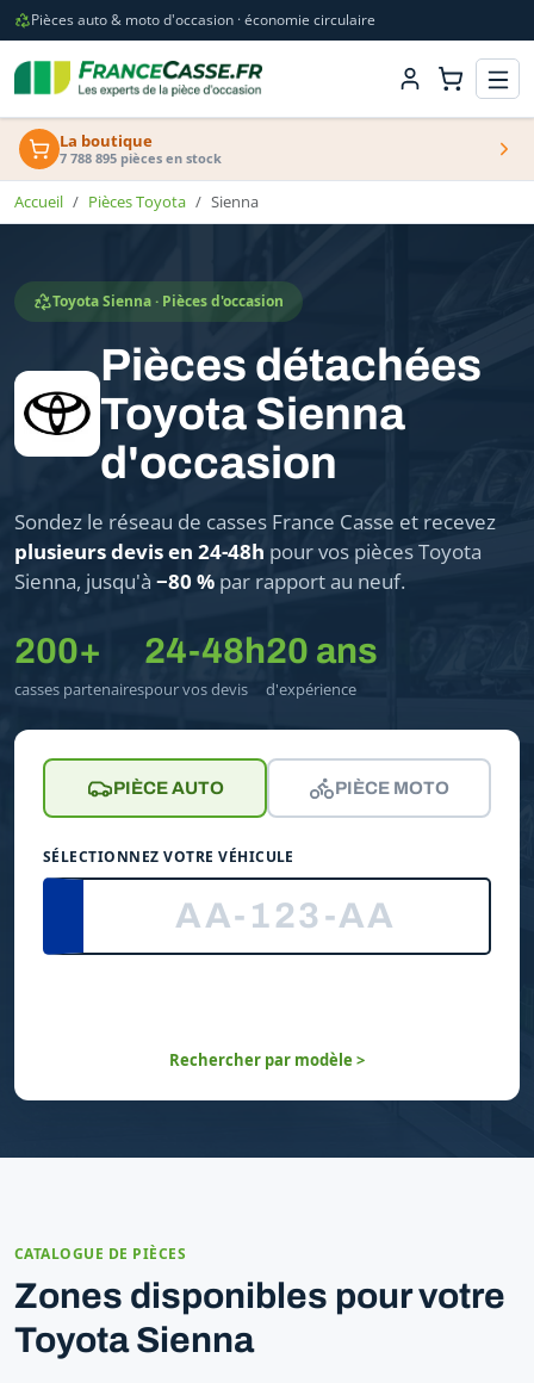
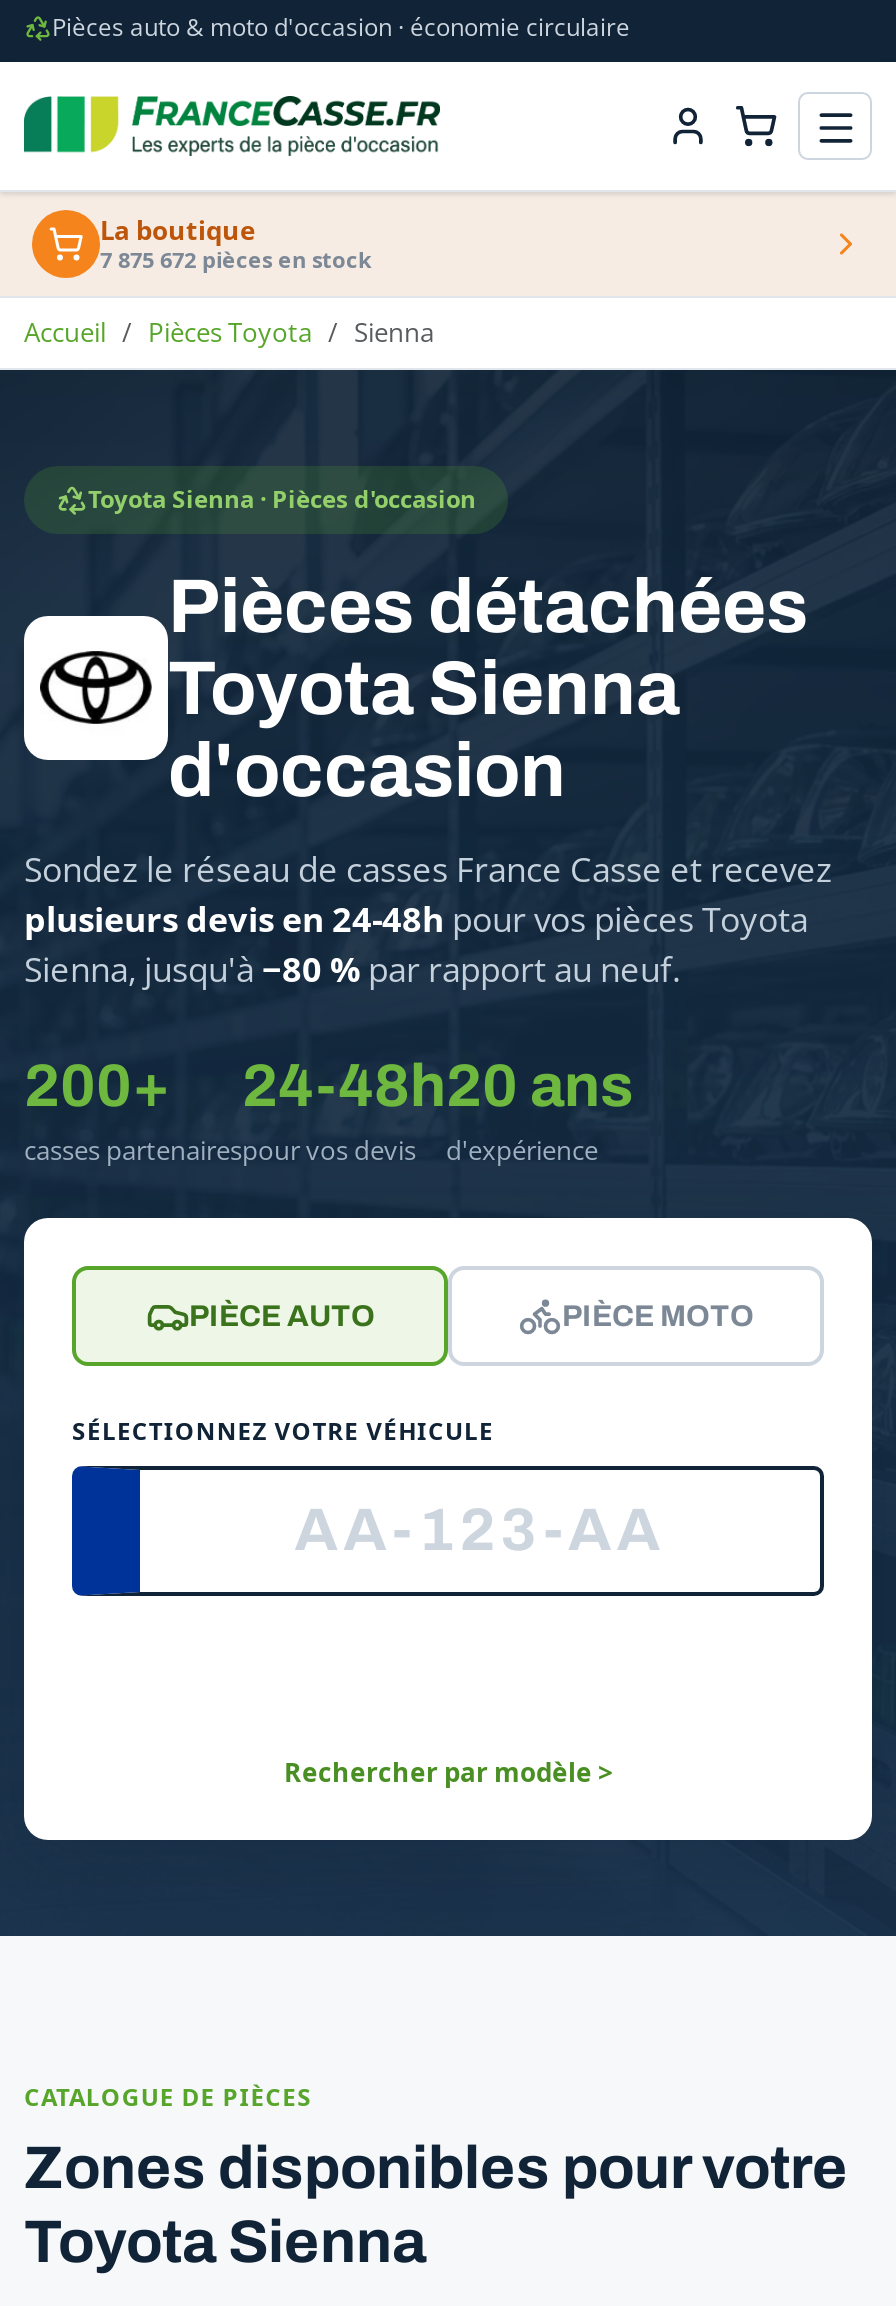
[60,149,222,167] 7 788 895 pièces en stock -> [100,244,372,274] 7 875 672 pièces en stock

